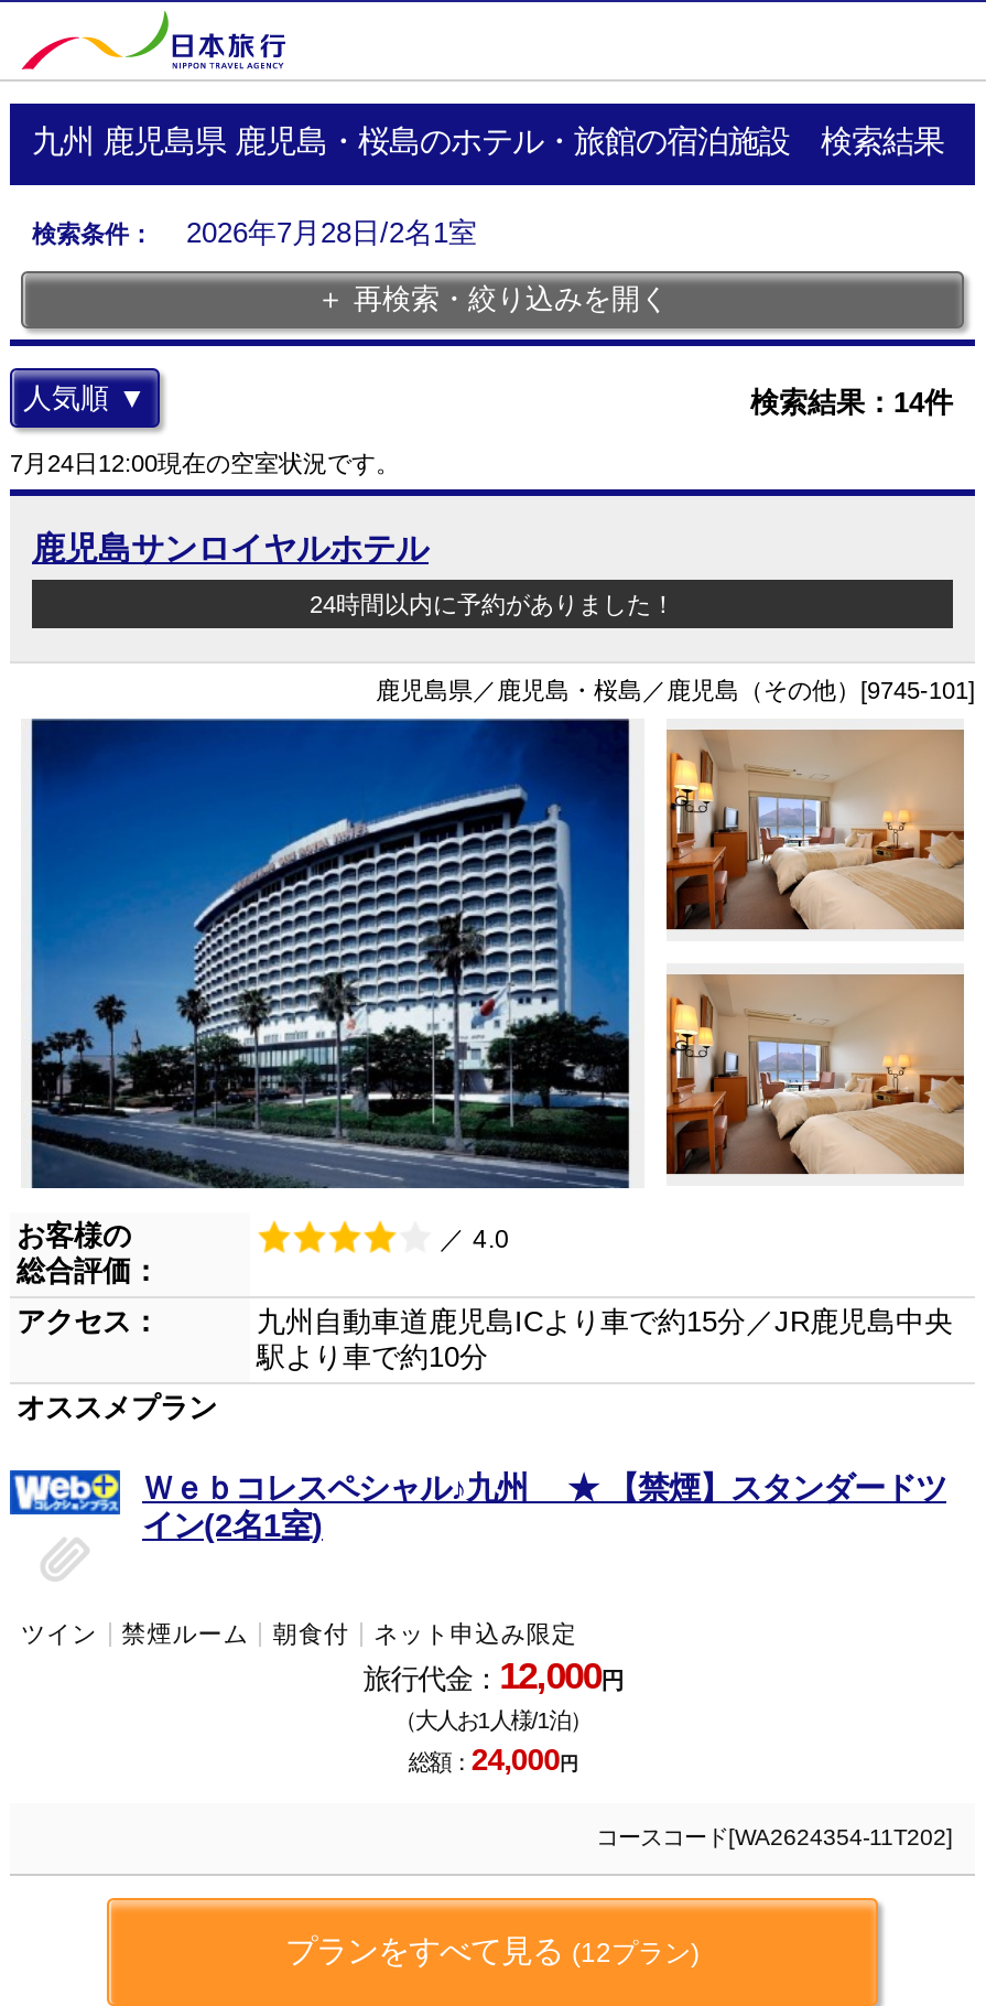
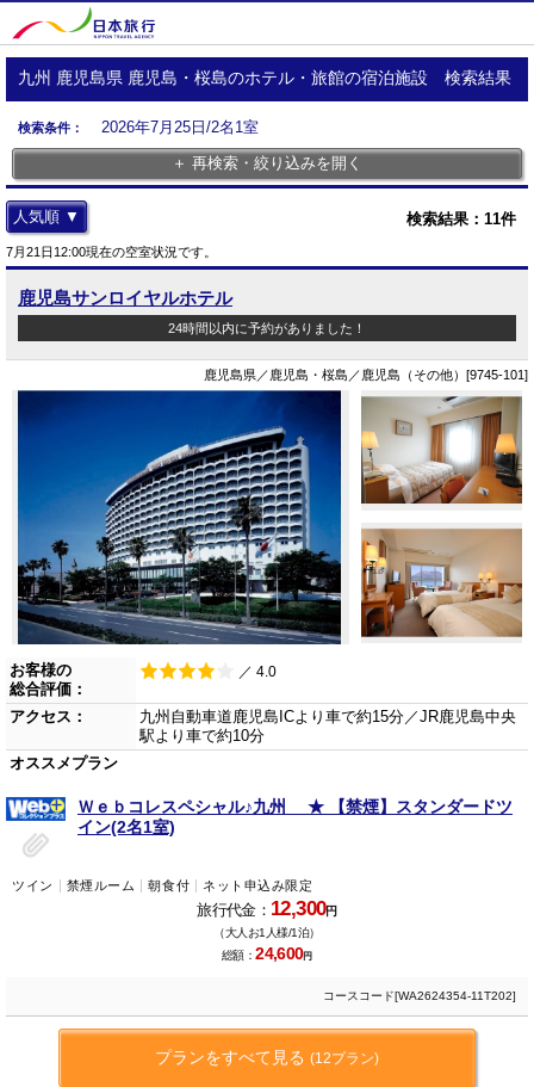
[32,216,477,249] 検索条件： 2026年7月28日/2名1室 -> [18,118,259,136] 検索条件： 2026年7月25日/2名1室
[750,386,953,419] 検索結果：14件 -> [406,210,516,228] 検索結果：11件
[10,450,400,476] 7月24日12:00現在の空室状況です。 -> [6,245,217,259] 7月21日12:00現在の空室状況です。
[667,730,964,930] [image] -> [361,396,522,504] [image]
[363,1655,622,1697] 旅行代金：12,000円 -> [197,897,337,919] 旅行代金：12,300円
[409,1741,576,1776] 総額：24,000円 -> [222,943,312,962] 総額：24,600円

